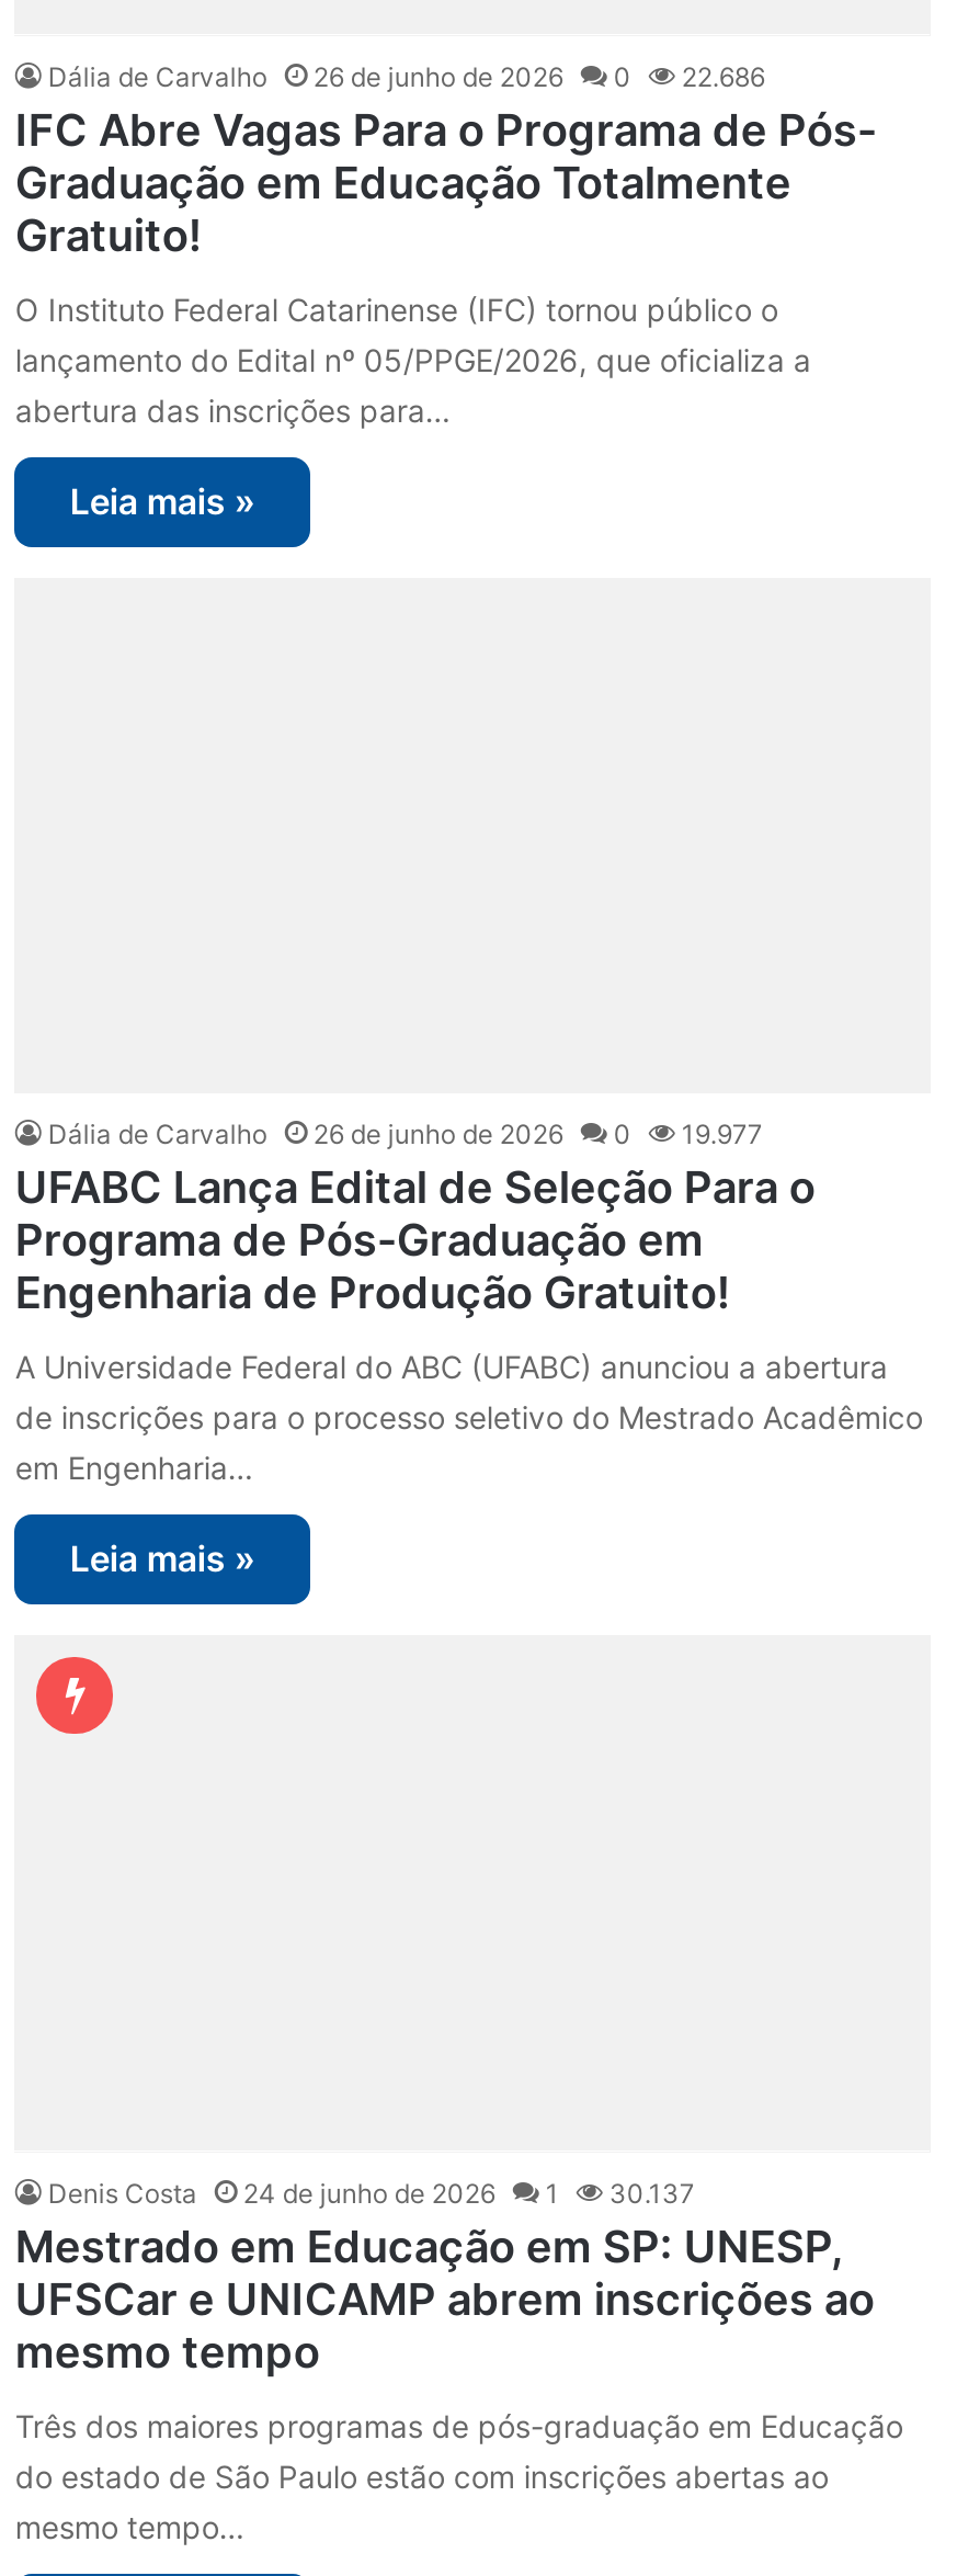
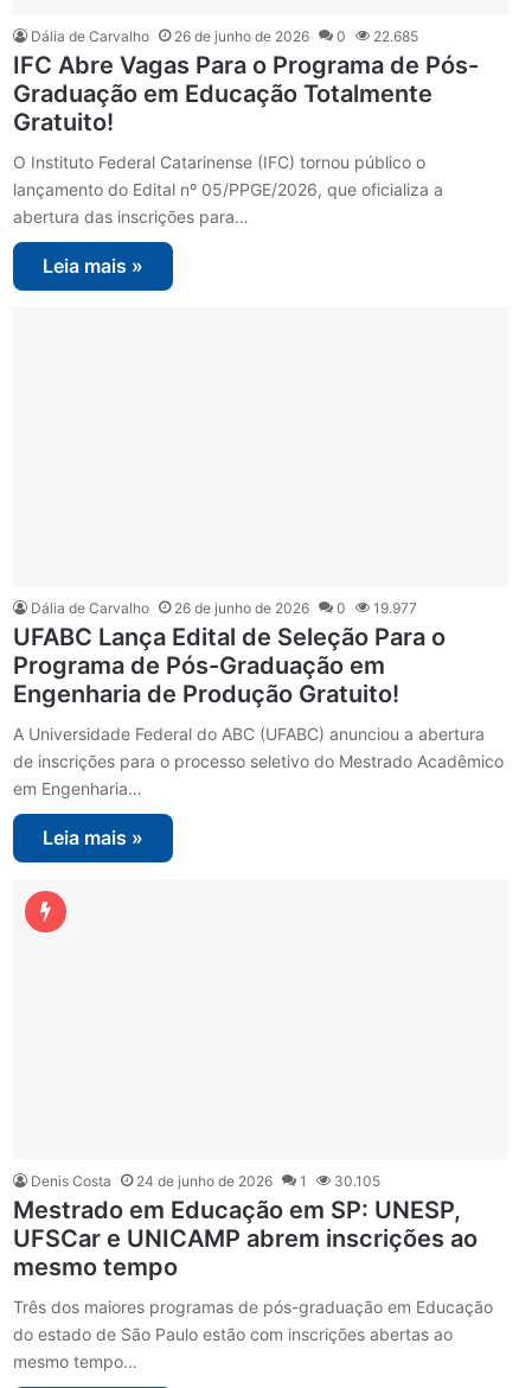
[48,60,765,93] Dália de Carvalho 26 de junho de 2026 0 22.686 -> [31,27,419,45] Dália de Carvalho 26 de junho de 2026 0 22.685
[48,2176,695,2209] Denis Costa 24 de junho de 2026 1 30.137 -> [31,1172,381,1189] Denis Costa 24 de junho de 2026 1 30.105

